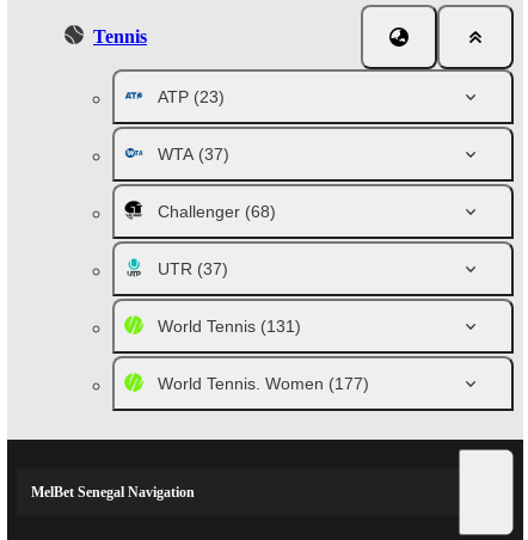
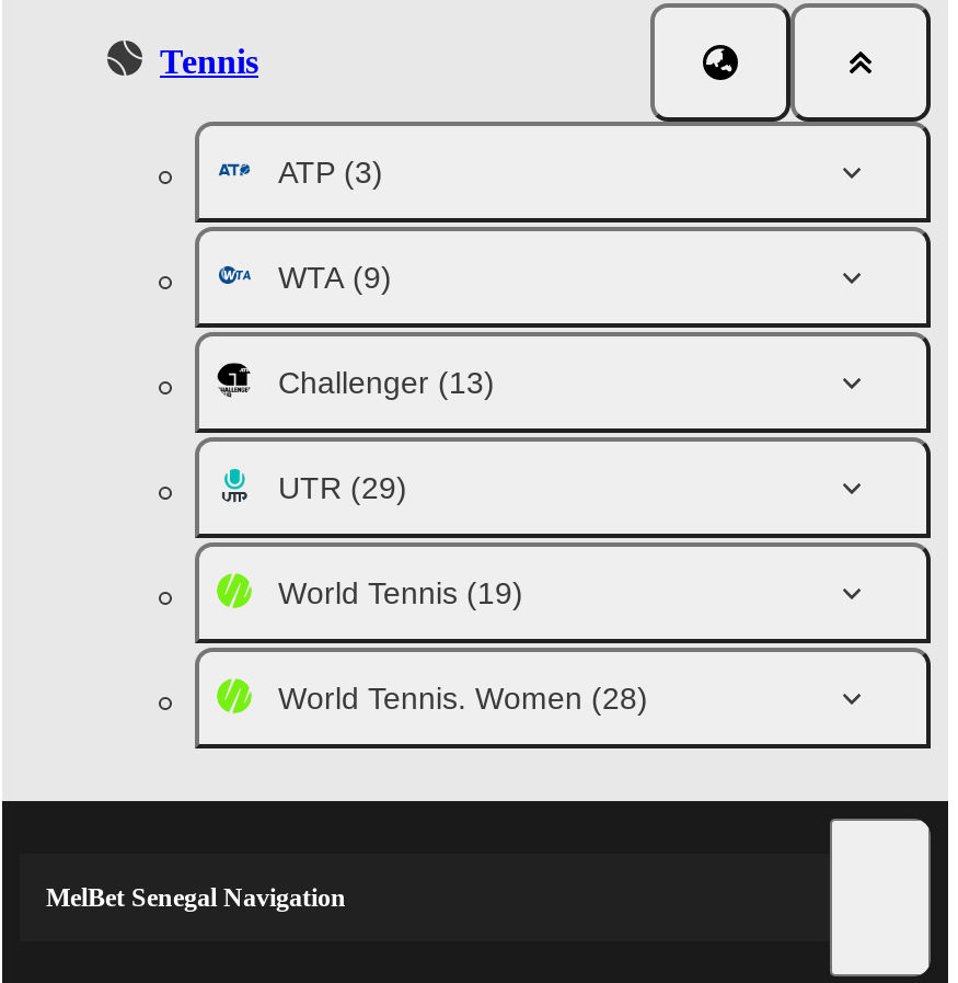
[158,87,225,106] ATP (23) -> [278,155,383,190] ATP (3)
[158,145,229,164] WTA (37) -> [278,260,392,295] WTA (9)
[158,202,276,221] Challenger (68) -> [278,365,495,400] Challenger (13)
[158,259,228,278] UTR (37) -> [278,470,407,505] UTR (29)
[158,317,301,336] World Tennis (131) -> [278,575,523,610] World Tennis (19)
[158,374,369,393] World Tennis. Women (177) -> [278,681,648,716] World Tennis. Women (28)

